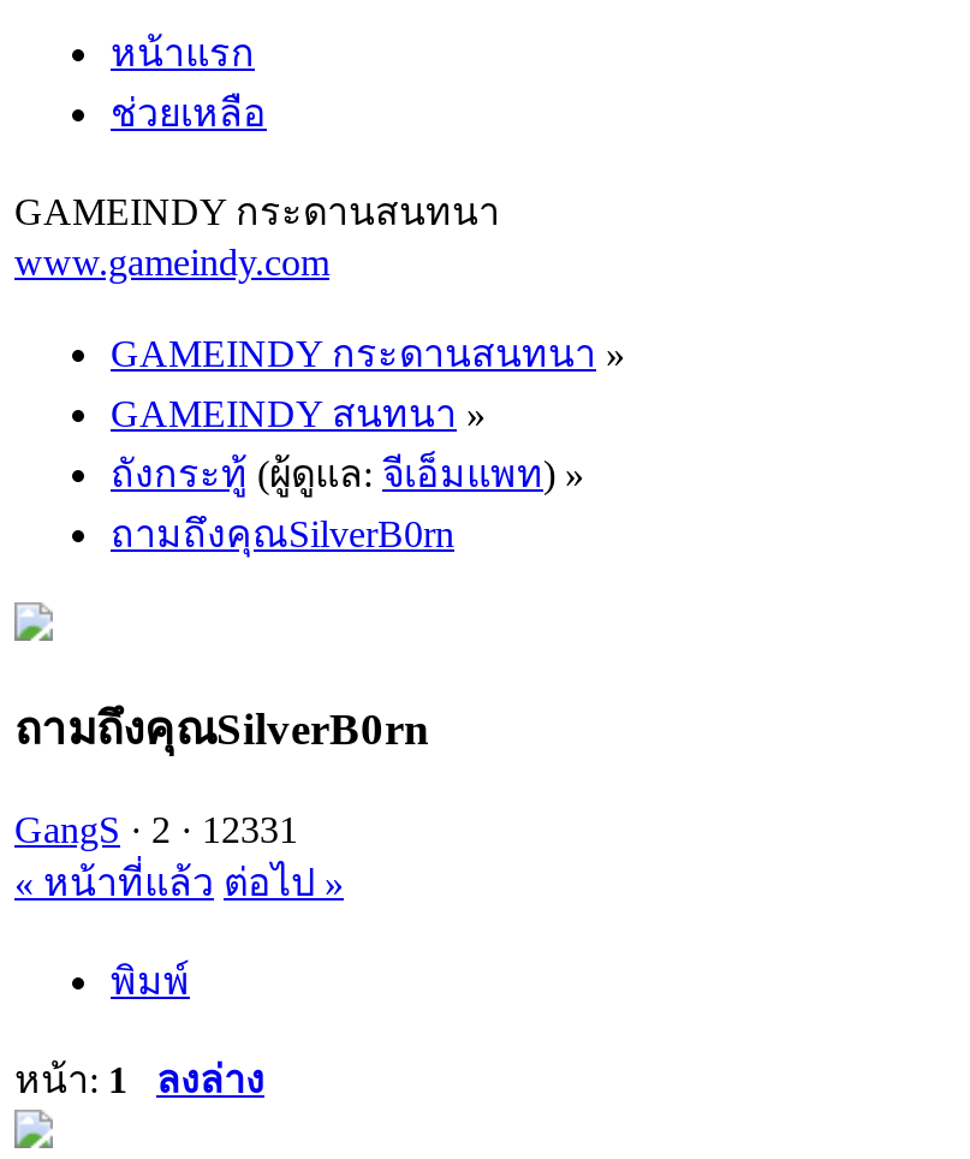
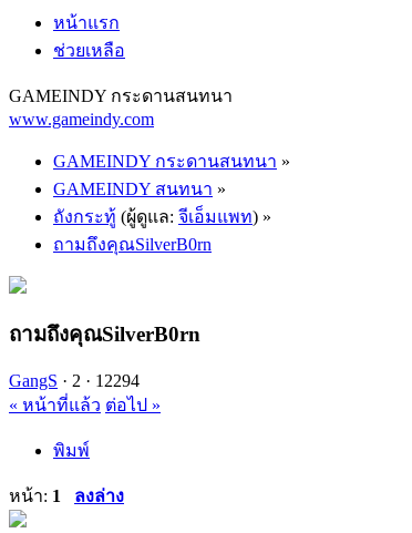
[14,809,298,850] GangS · 2 · 12331 -> [9,371,140,390] GangS · 2 · 12294

